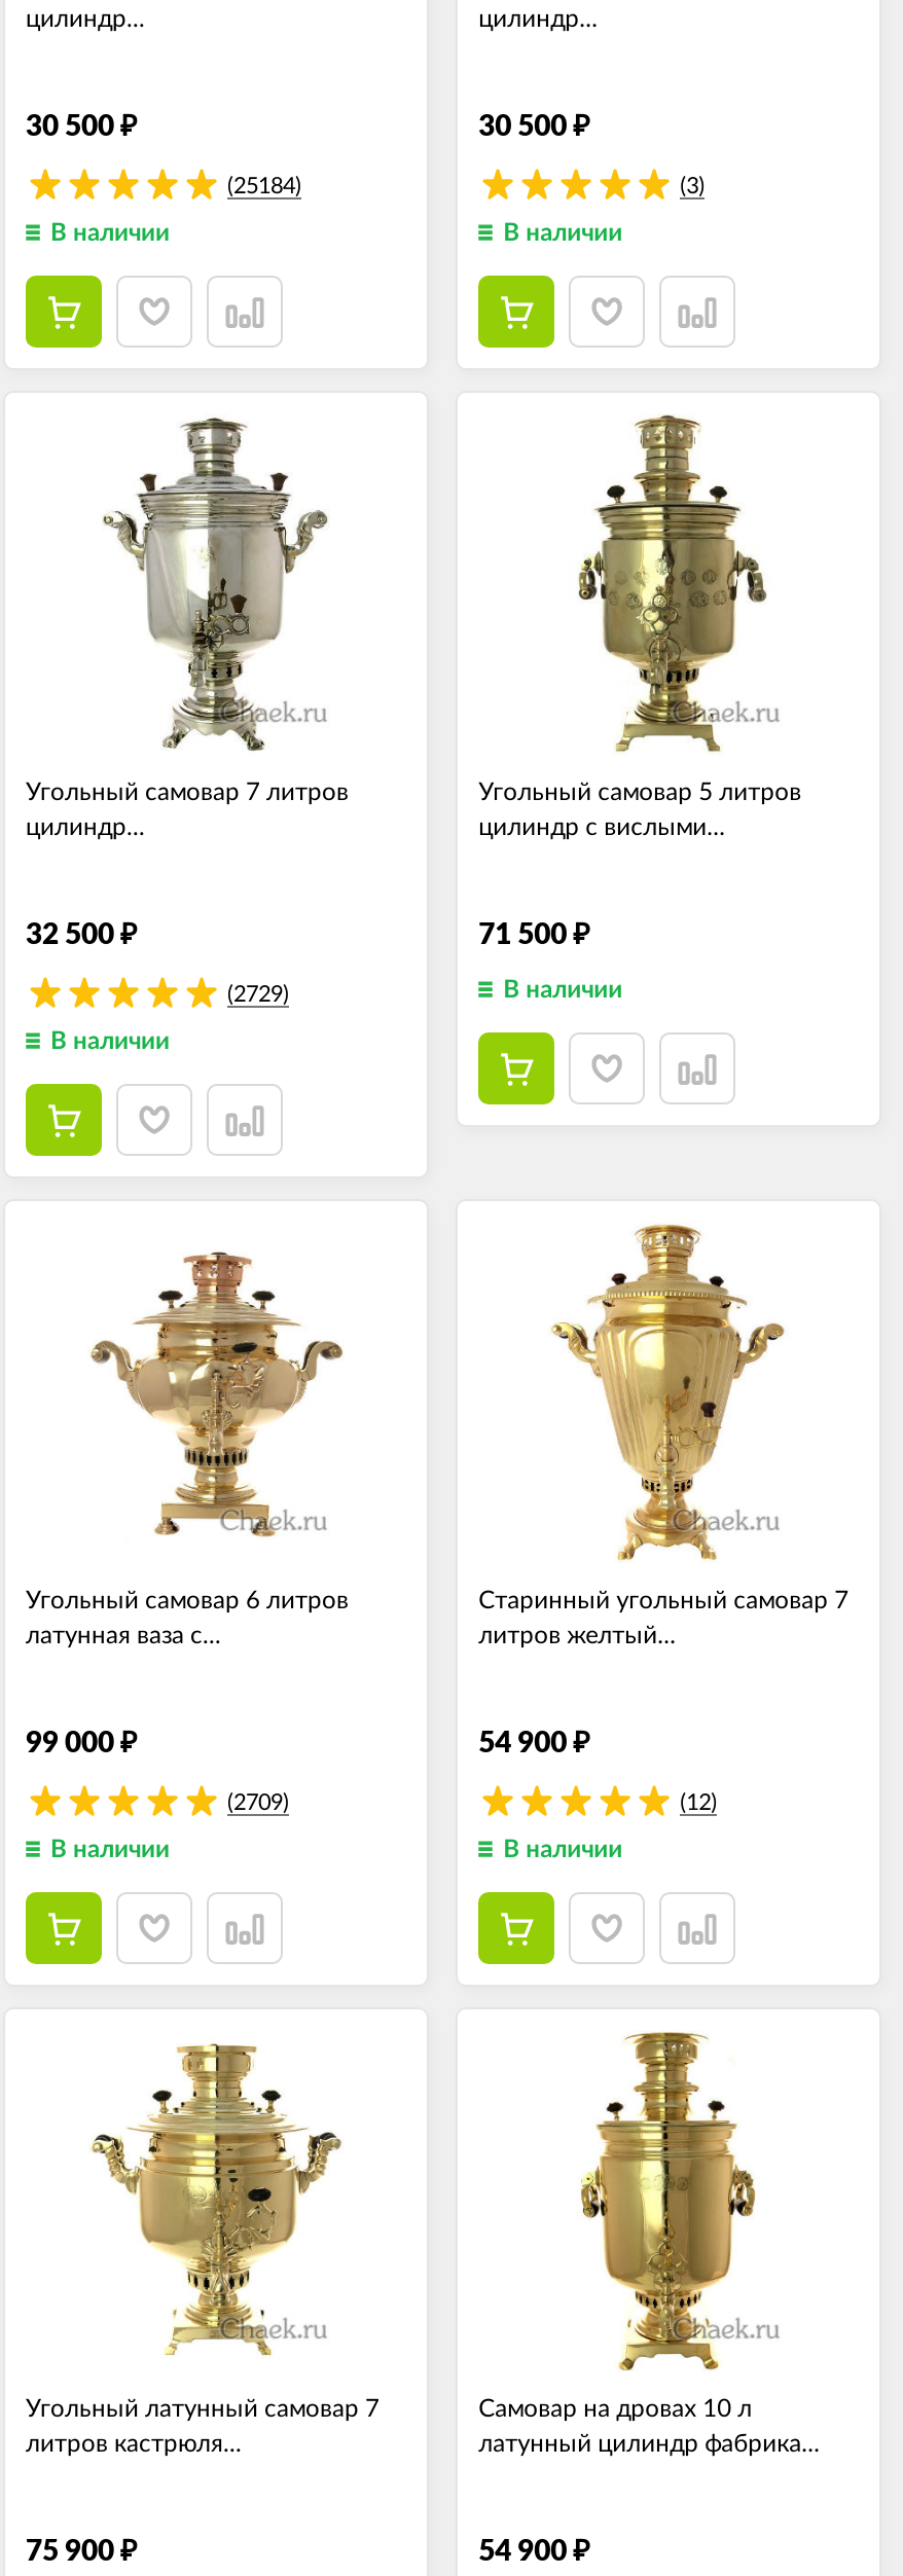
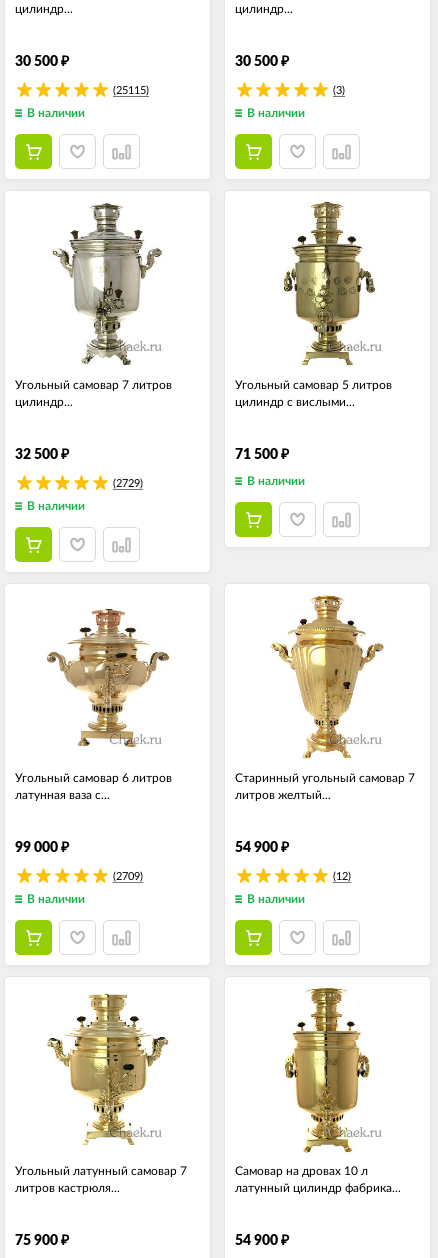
[227,174,301,196] (25184) -> [113,84,149,95] (25115)

